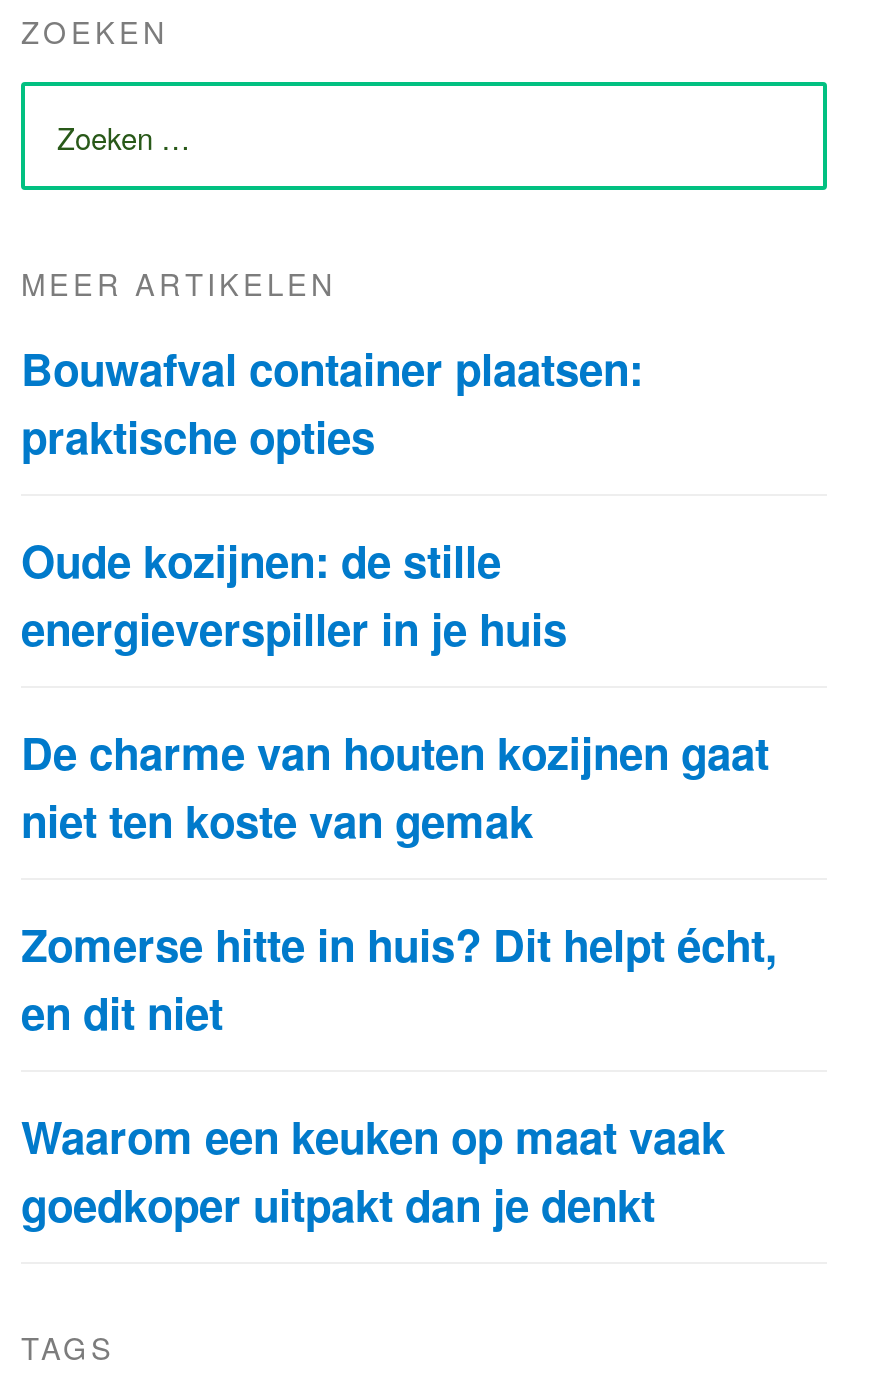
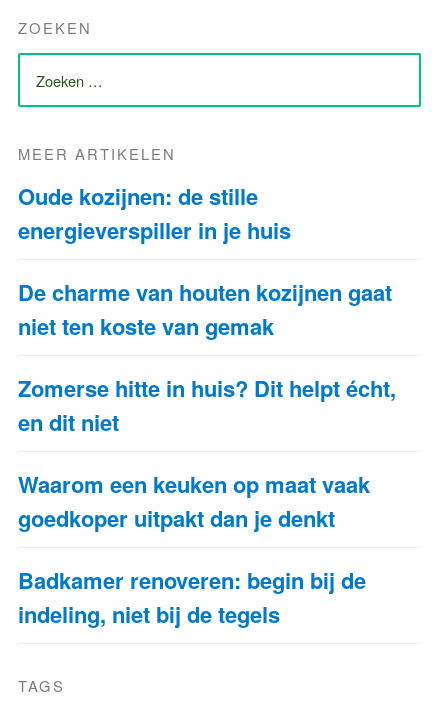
[21,336,643,468] Bouwafval container plaatsen: | praktische opties -> none
moved [21,528,777,1236] -> [18,180,396,534]: Oude kozijnen: de stille | energieverspiller in je huis | De charme van houten kozijnen gaat | niet ten koste van gemak | Zomerse hitte in huis? Dit helpt écht, | en dit niet | Waarom een keuken op maat vaak | goedkoper uitpakt dan je denkt
none -> [18,564,366,630] Badkamer renoveren: begin bij de | indeling, niet bij de tegels

